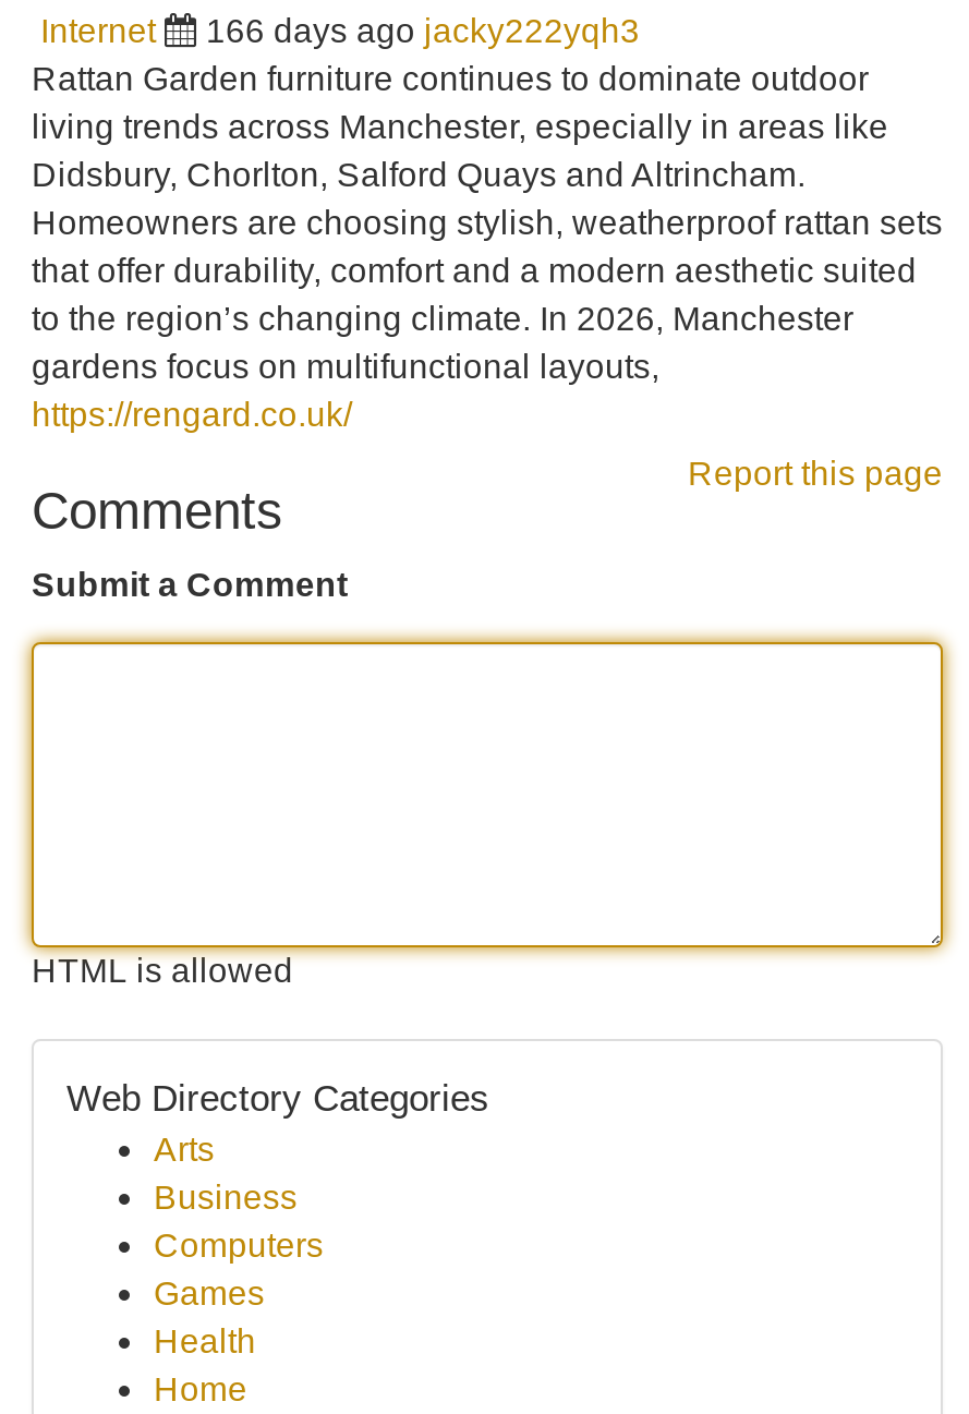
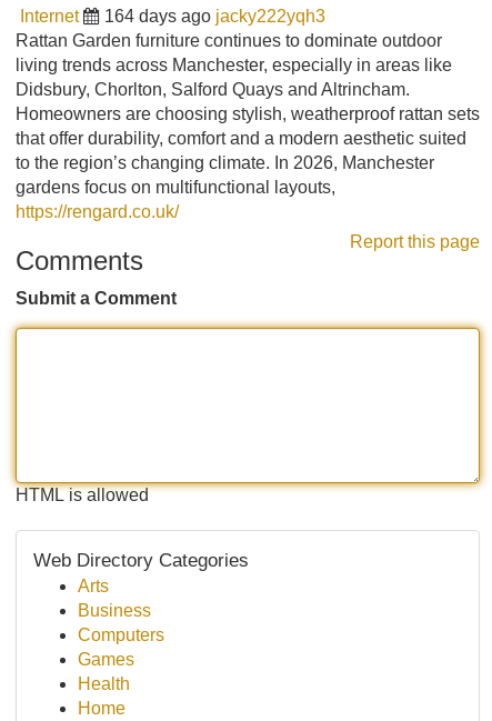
[206,12,640,49] 166 days ago jacky222yqh3 -> [104,7,325,26] 164 days ago jacky222yqh3

